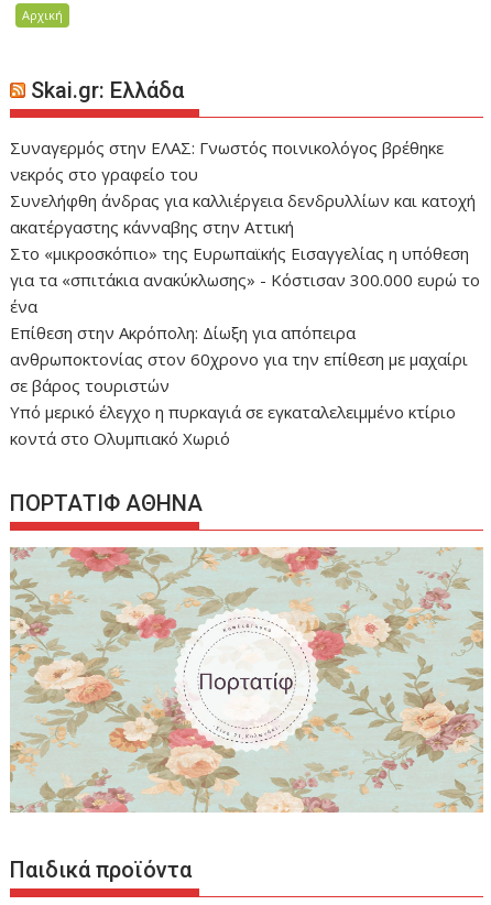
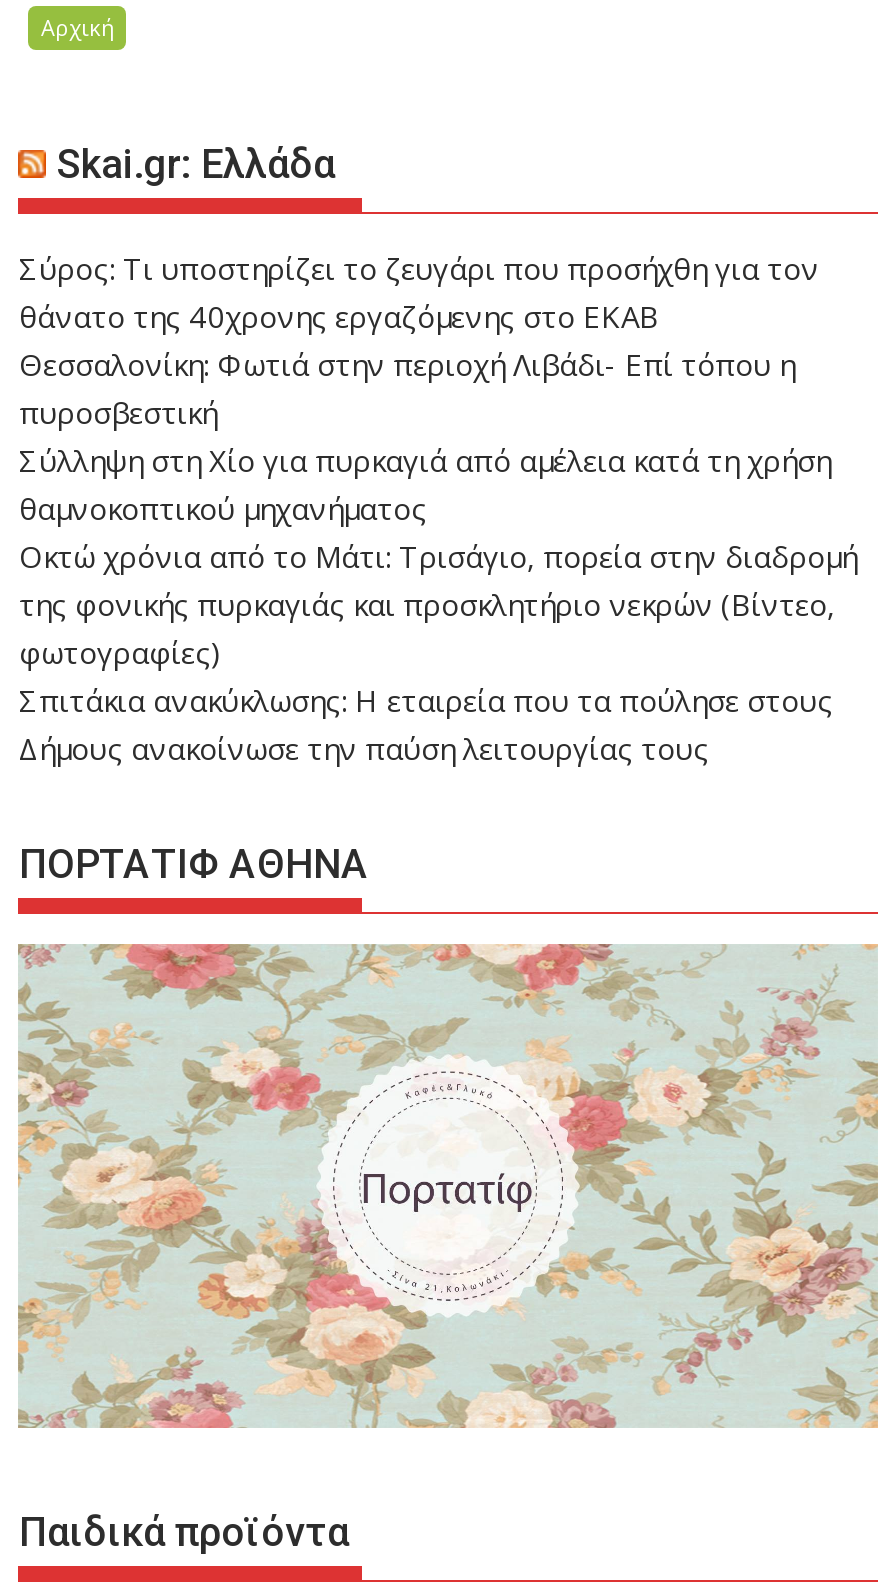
[10,137,481,449] Συναγερμός στην ΕΛΑΣ: Γνωστός ποινικολόγος βρέθηκε | νεκρός στο γραφείο του | Συνελήφθη άνδρας για καλλιέργεια δενδρυλλίων και κατοχή | ακατέργαστης κάνναβης στην Αττική | Στο «μικροσκόπιο» της Ευρωπαϊκής Εισαγγελίας η υπόθεση | για τα «σπιτάκια ανακύκλωσης» - Κόστισαν 300.000 ευρώ το | ένα | Επίθεση στην Ακρόπολη: Δίωξη για απόπειρα | ανθρωποκτονίας στον 60χρονο για την επίθεση με μαχαίρι | σε βάρος τουριστών | Υπό μερικό έλεγχο η πυρκαγιά σε εγκαταλελειμμένο κτίριο | κοντά στο Ολυμπιακό Χωριό -> [19,248,857,768] Σύρος: Τι υποστηρίζει το ζευγάρι που προσήχθη για τον | θάνατο της 40χρονης εργαζόμενης στο ΕΚΑΒ | Θεσσαλονίκη: Φωτιά στην περιοχή Λιβάδι- Επί τόπου η | πυροσβεστική | Σύλληψη στη Χίο για πυρκαγιά από αμέλεια κατά τη χρήση | θαμνοκοπτικού μηχανήματος | Οκτώ χρόνια από το Μάτι: Τρισάγιο, πορεία στην διαδρομή | της φονικής πυρκαγιάς και προσκλητήριο νεκρών (Βίντεο, | φωτογραφίες) | Σπιτάκια ανακύκλωσης: Η εταιρεία που τα πούλησε στους | Δήμους ανακοίνωσε την παύση λειτουργίας τους

